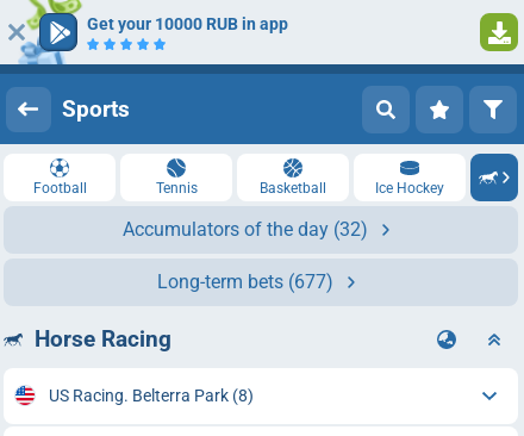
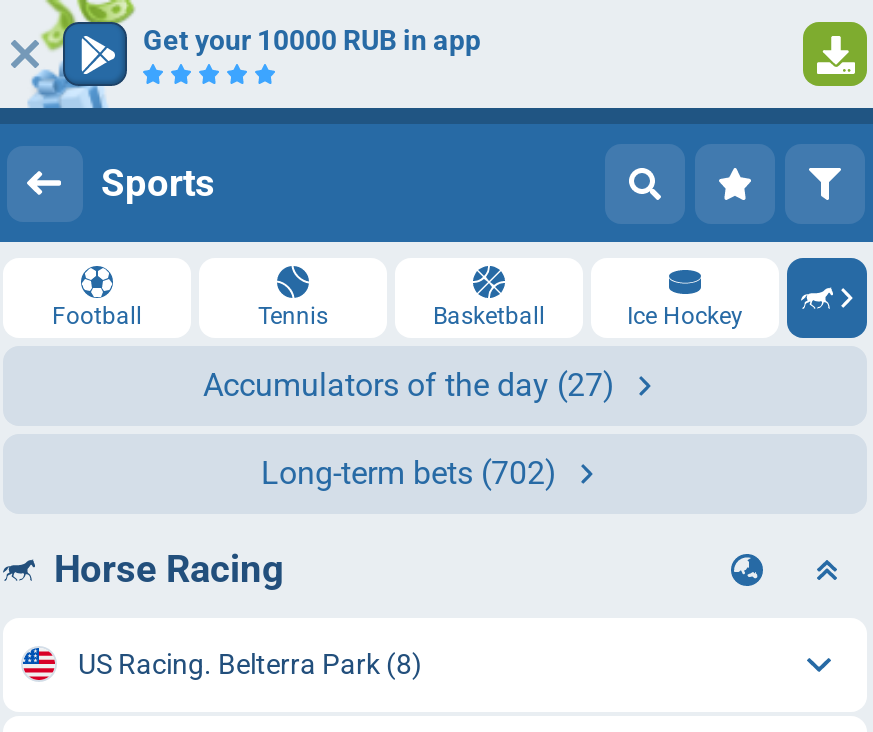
[123,218,368,241] Accumulators of the day (32) -> [203,366,615,404] Accumulators of the day (27)
[157,270,333,293] Long-term bets (677) -> [261,454,557,492] Long-term bets (702)

